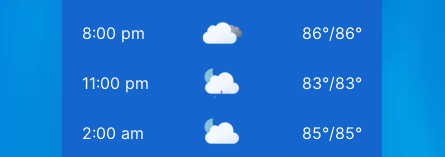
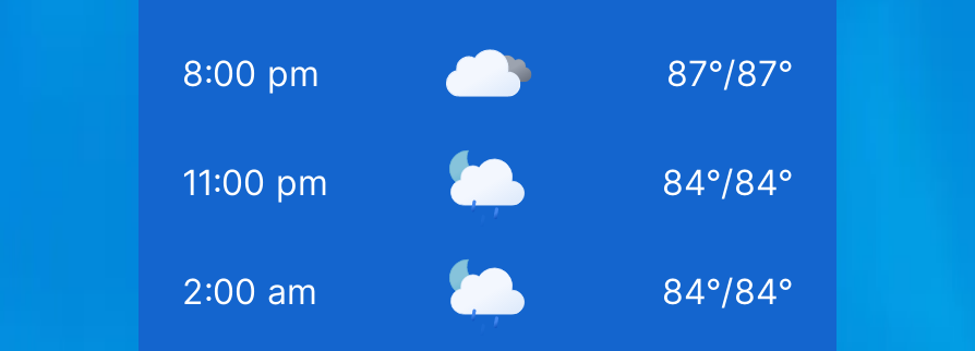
[302,23,362,43] 86°/86° -> [666,51,793,94] 87°/87°
[302,73,362,93] 83°/83° -> [662,160,793,203] 84°/84°
[302,123,362,143] 85°/85° -> [662,269,793,312] 84°/84°

